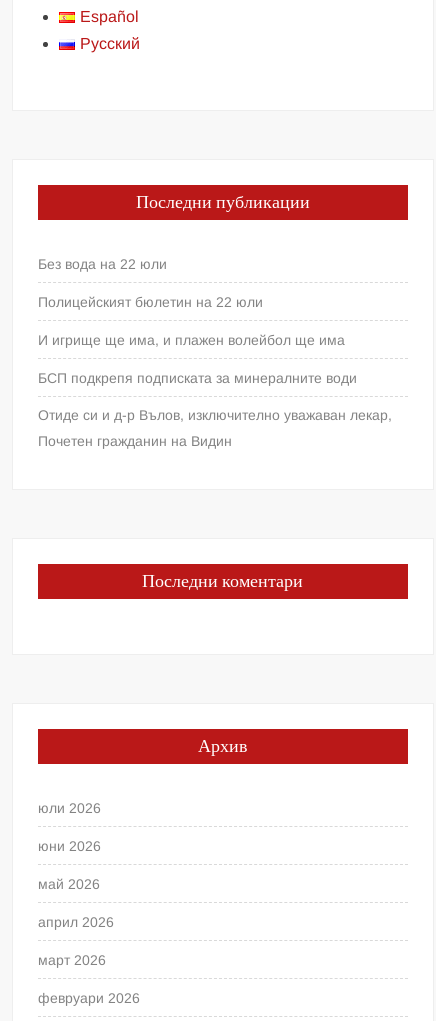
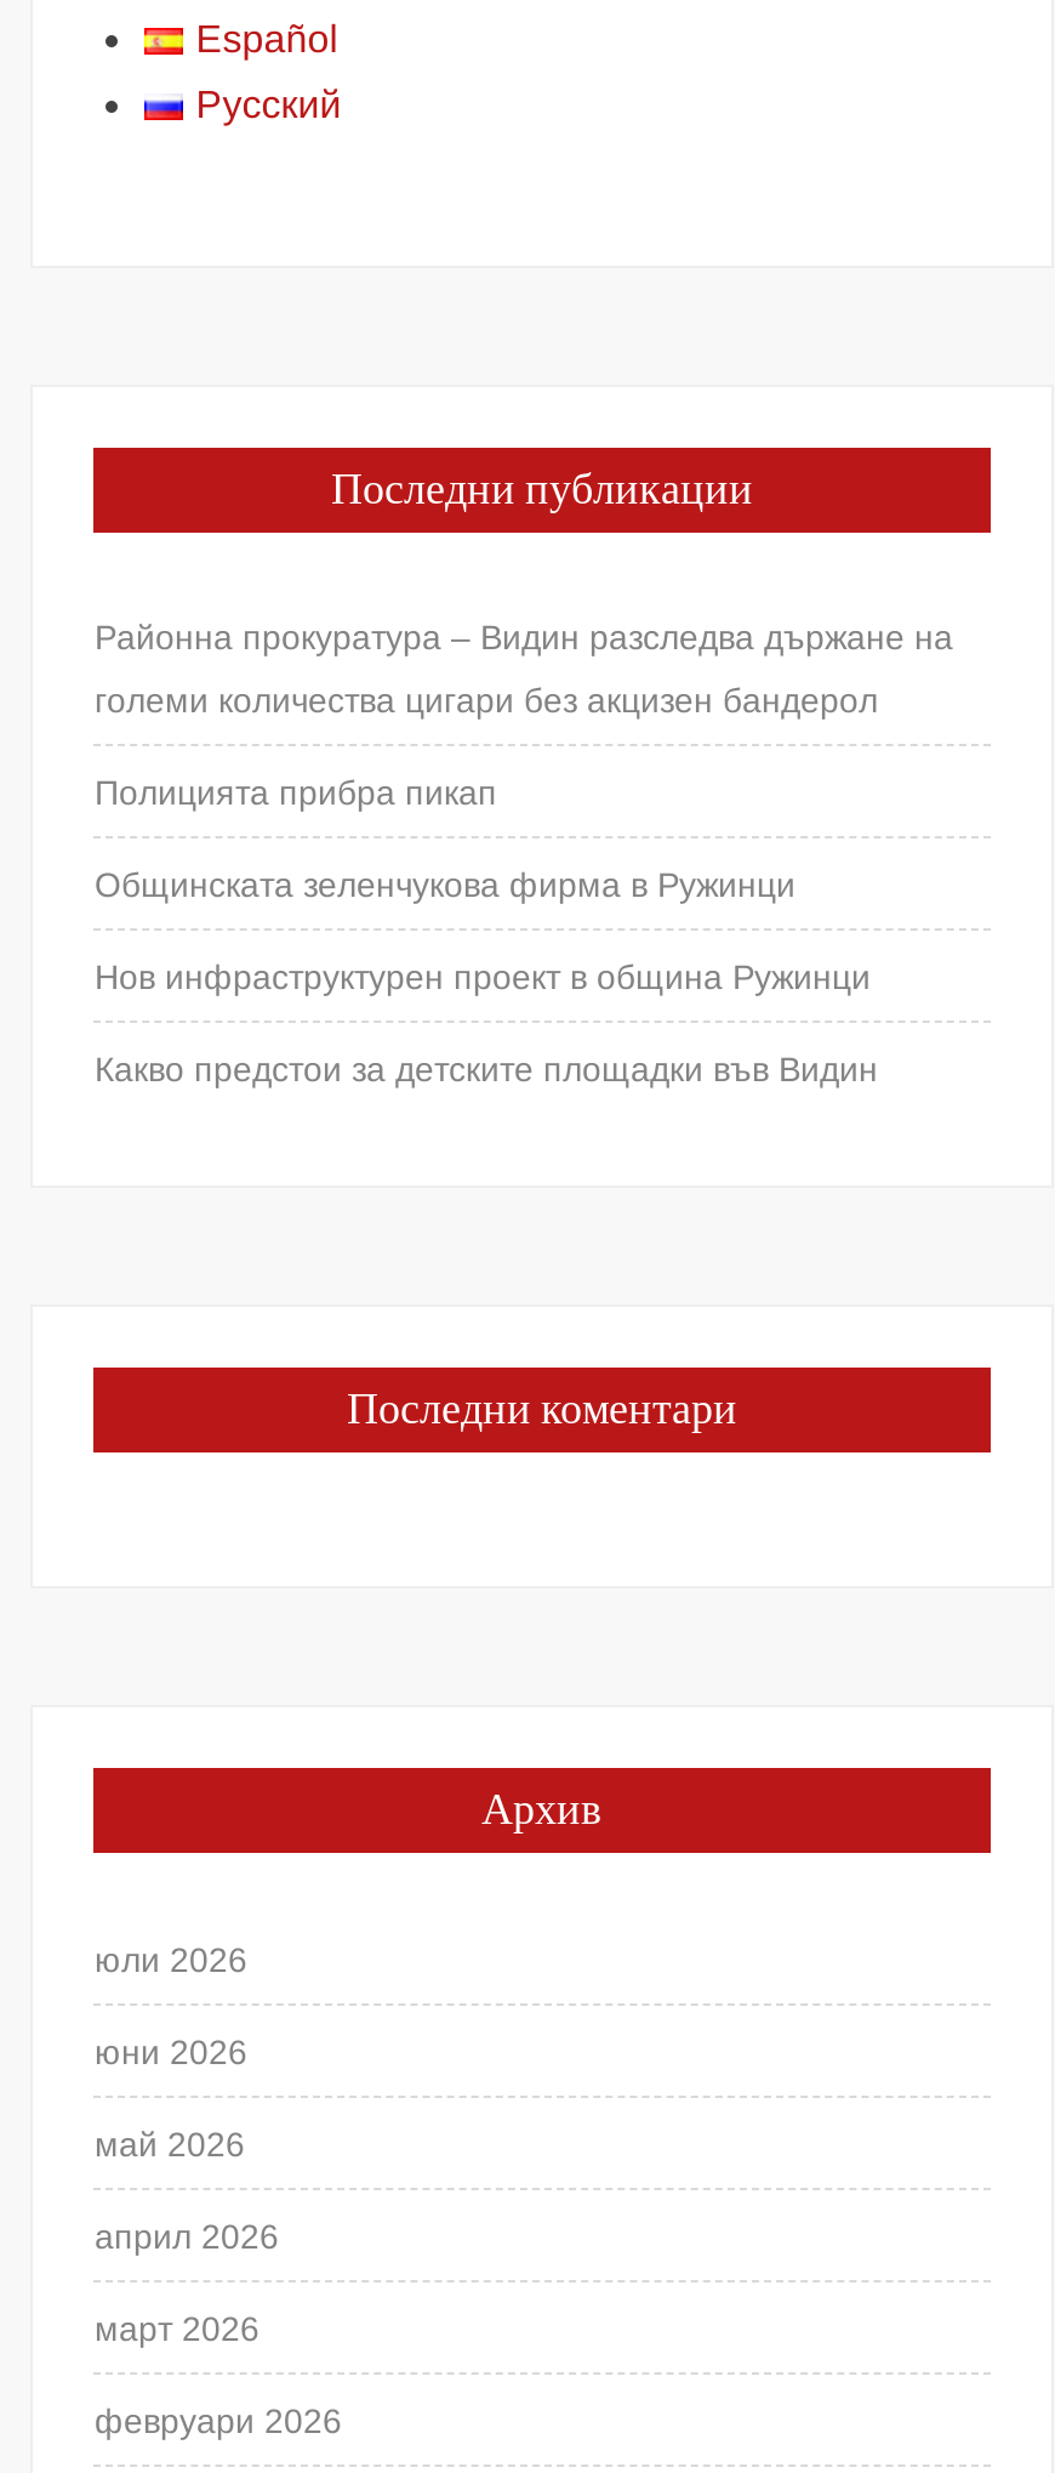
[38,256,167,272] Без вода на 22 юли -> [94,617,953,656] Районна прокуратура – Видин разследва държане на
[38,294,263,310] Полицейският бюлетин на 22 юли -> [94,680,878,719] големи количества цигари без акцизен бандерол
[38,332,345,348] И игрище ще има, и плажен волейбол ще има -> [94,772,497,811] Полицията прибра пикап
[38,370,357,386] БСП подкрепя подписката за минералните води -> [94,865,795,904] Общинската зеленчукова фирма в Ружинци
[38,407,392,423] Отиде си и д-р Вълов, изключително уважаван лекар, -> [94,957,870,996] Нов инфраструктурен проект в община Ружинци
[38,433,232,449] Почетен гражданин на Видин -> [94,1049,878,1088] Какво предстои за детските площадки във Видин

